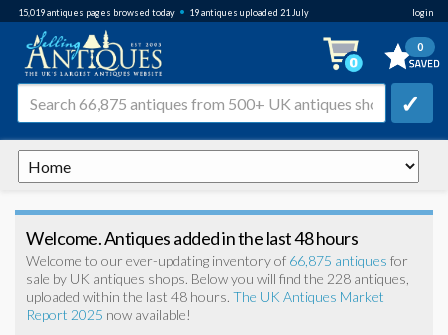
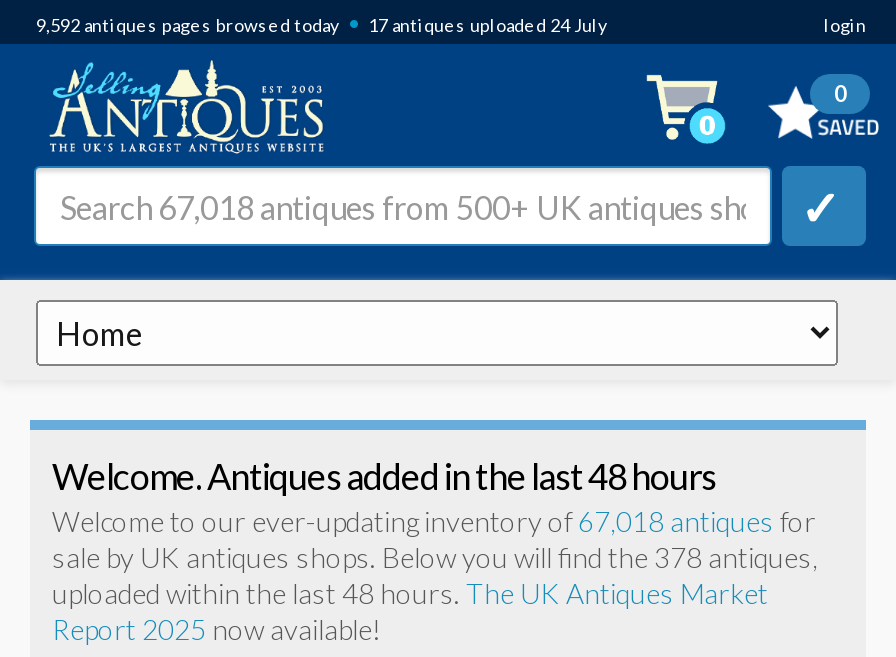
[18,2,309,19] 15,019antiques pages browsedtoday • 19 antiques uploaded 21 July -> [36,4,608,38] 9,592antiques pages browsedtoday • 17 antiques uploaded 24 July
[26,252,408,269] Welcome to our ever-updating inventory of 66,875 antiques for -> [52,504,816,538] Welcome to our ever-updating inventory of 67,018 antiques for
[26,270,409,287] sale by UK antiques shops. Below you will find the 228 antiques, -> [52,540,818,574] sale by UK antiques shops. Below you will find the 378 antiques,

